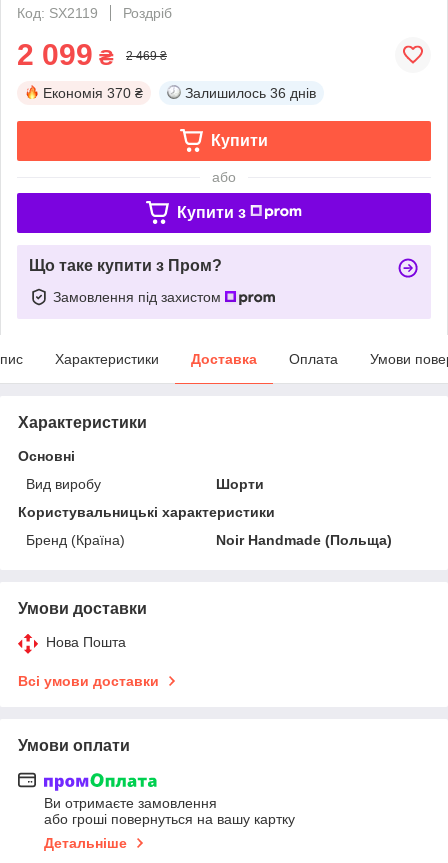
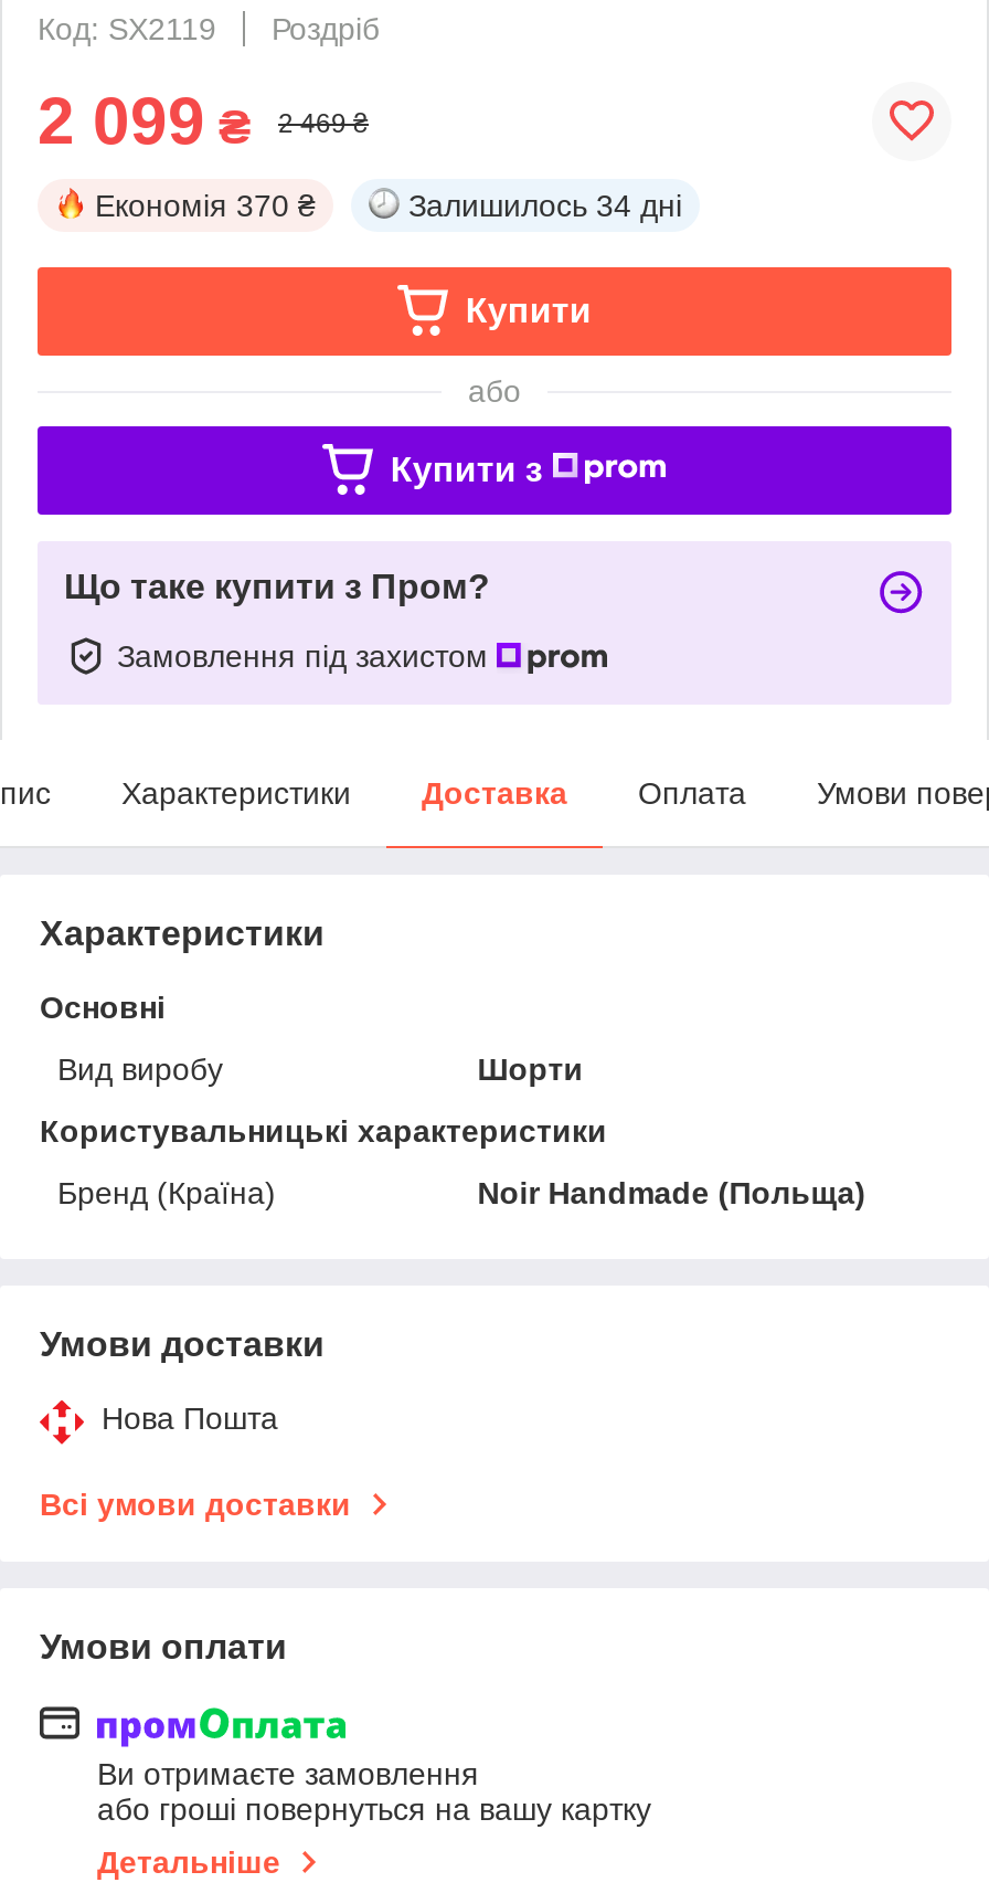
[185,85,316,101] Залишилось 36 днів -> [408,187,682,223] Залишилось 34 дні

